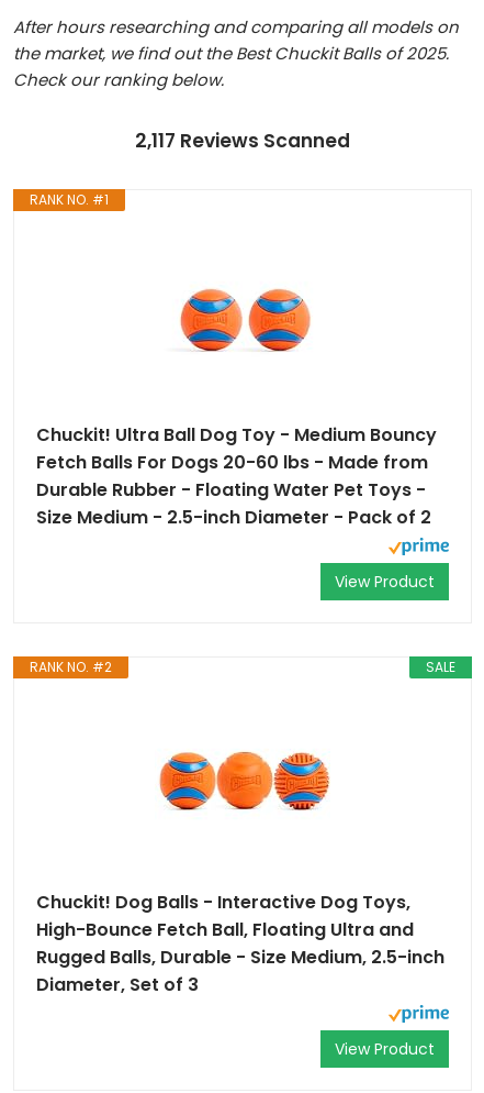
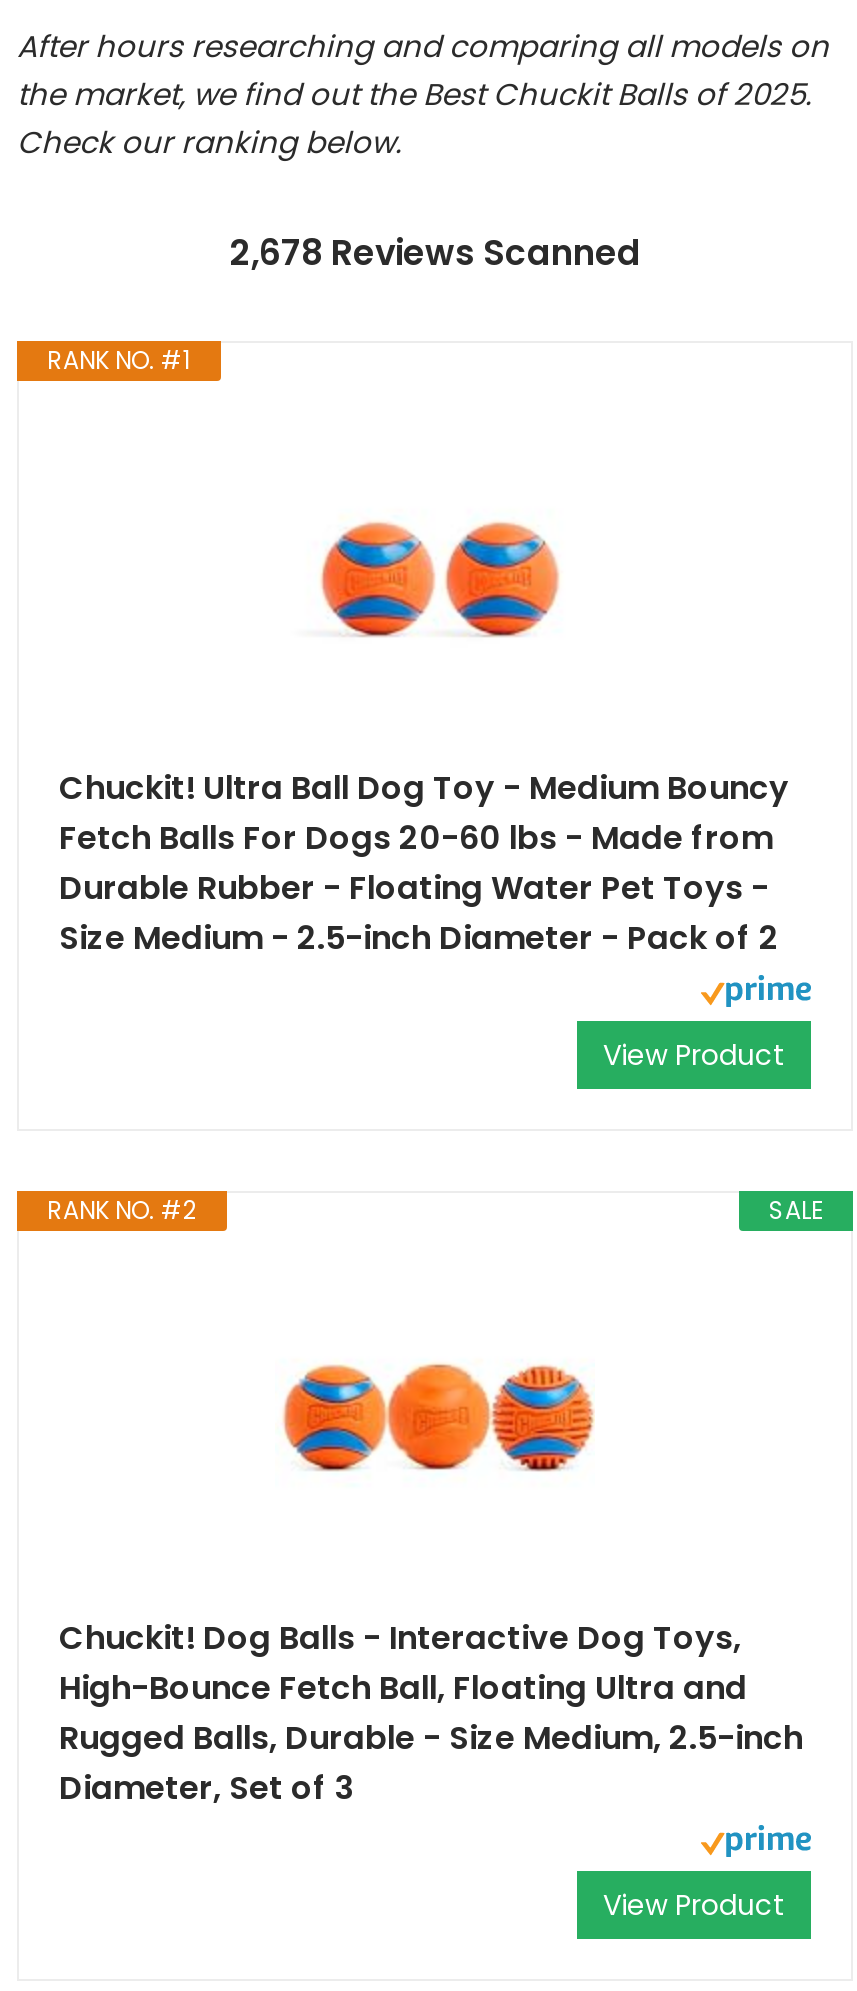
[135,128,350,154] 2,117 Reviews Scanned -> [229,229,641,277] 2,678 Reviews Scanned

